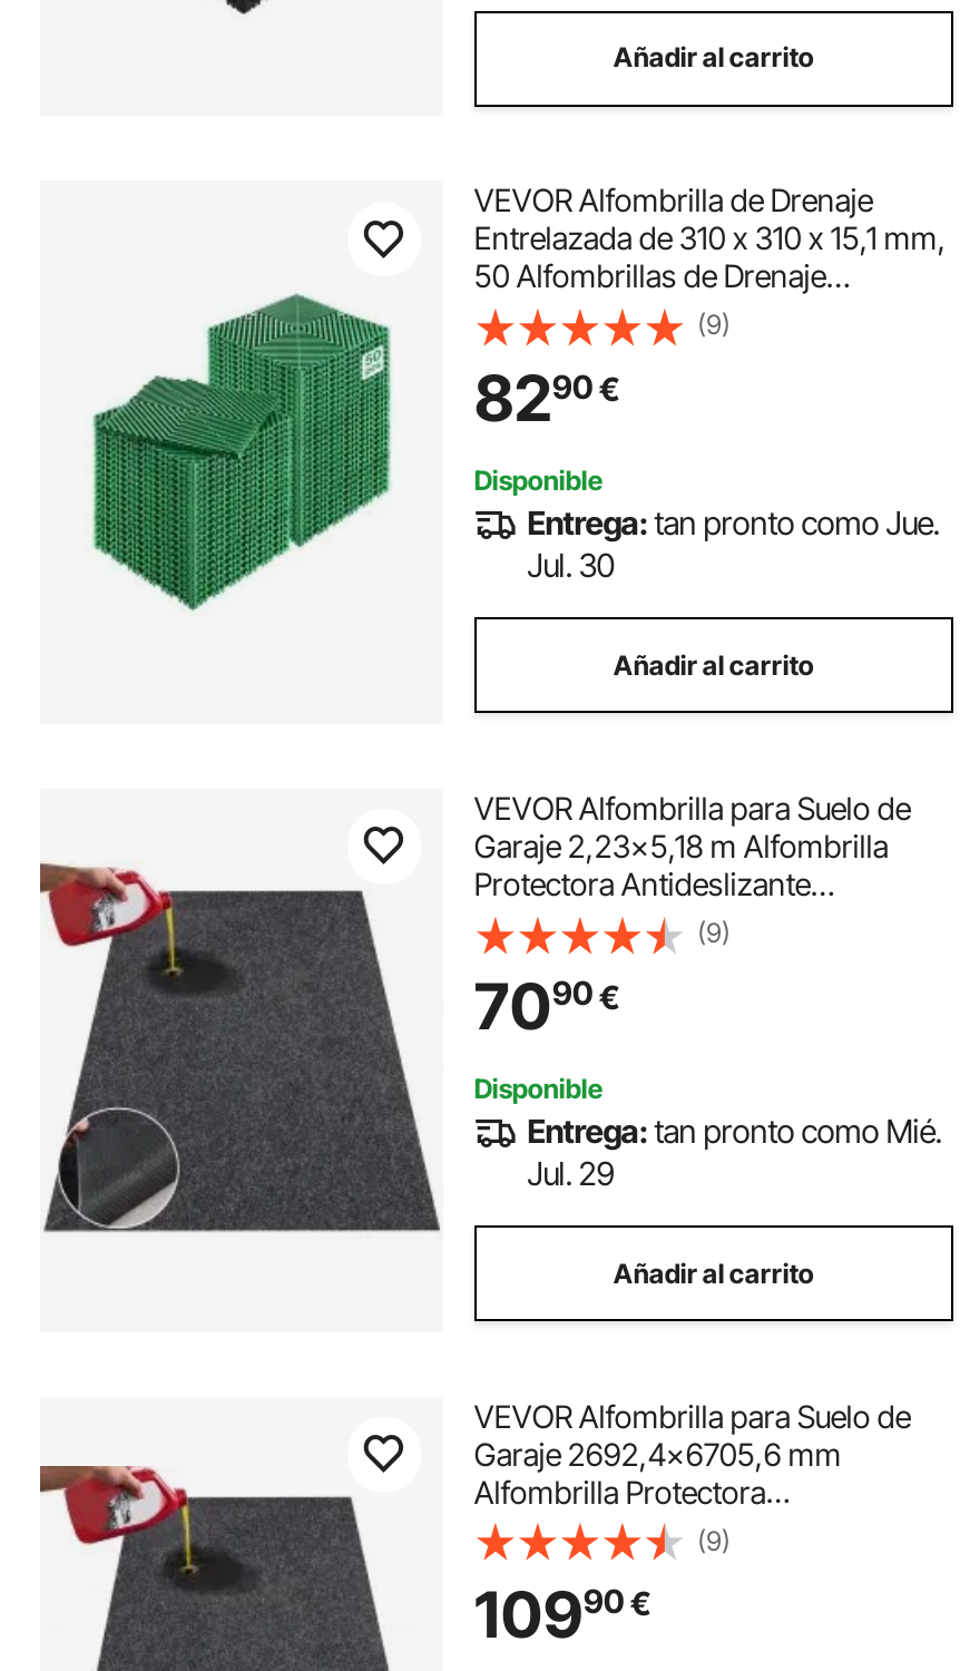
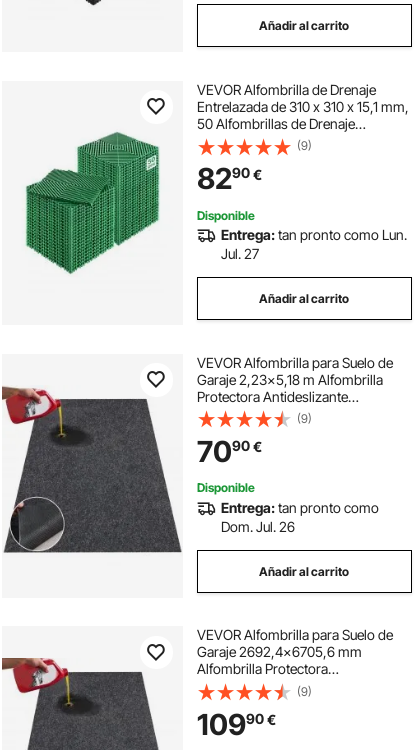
[527,503,939,541] Entrega: tan pronto como Jue. -> [221,226,407,243] Entrega: tan pronto como Lun.
[527,546,614,584] Jul. 30 -> [221,245,259,262] Jul. 27
[527,1111,942,1191] Entrega: tan pronto como Mié. | Jul. 29 -> [221,499,379,535] Entrega: tan pronto como | Dom. Jul. 26

